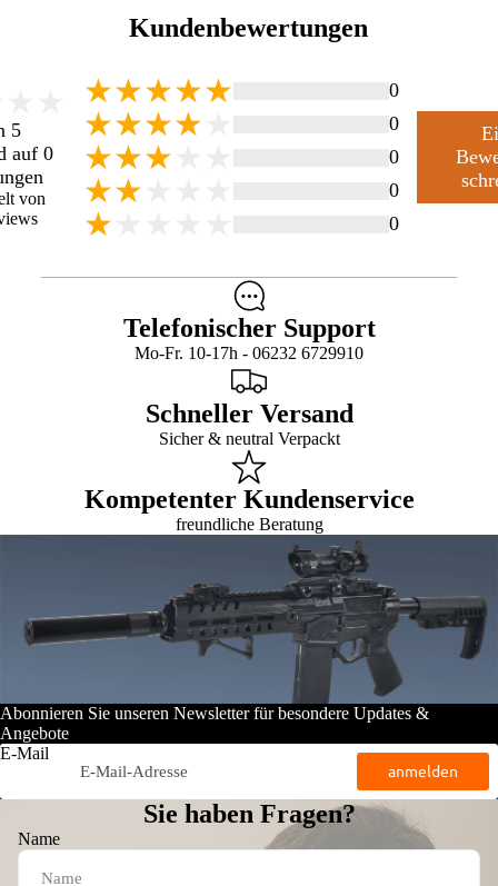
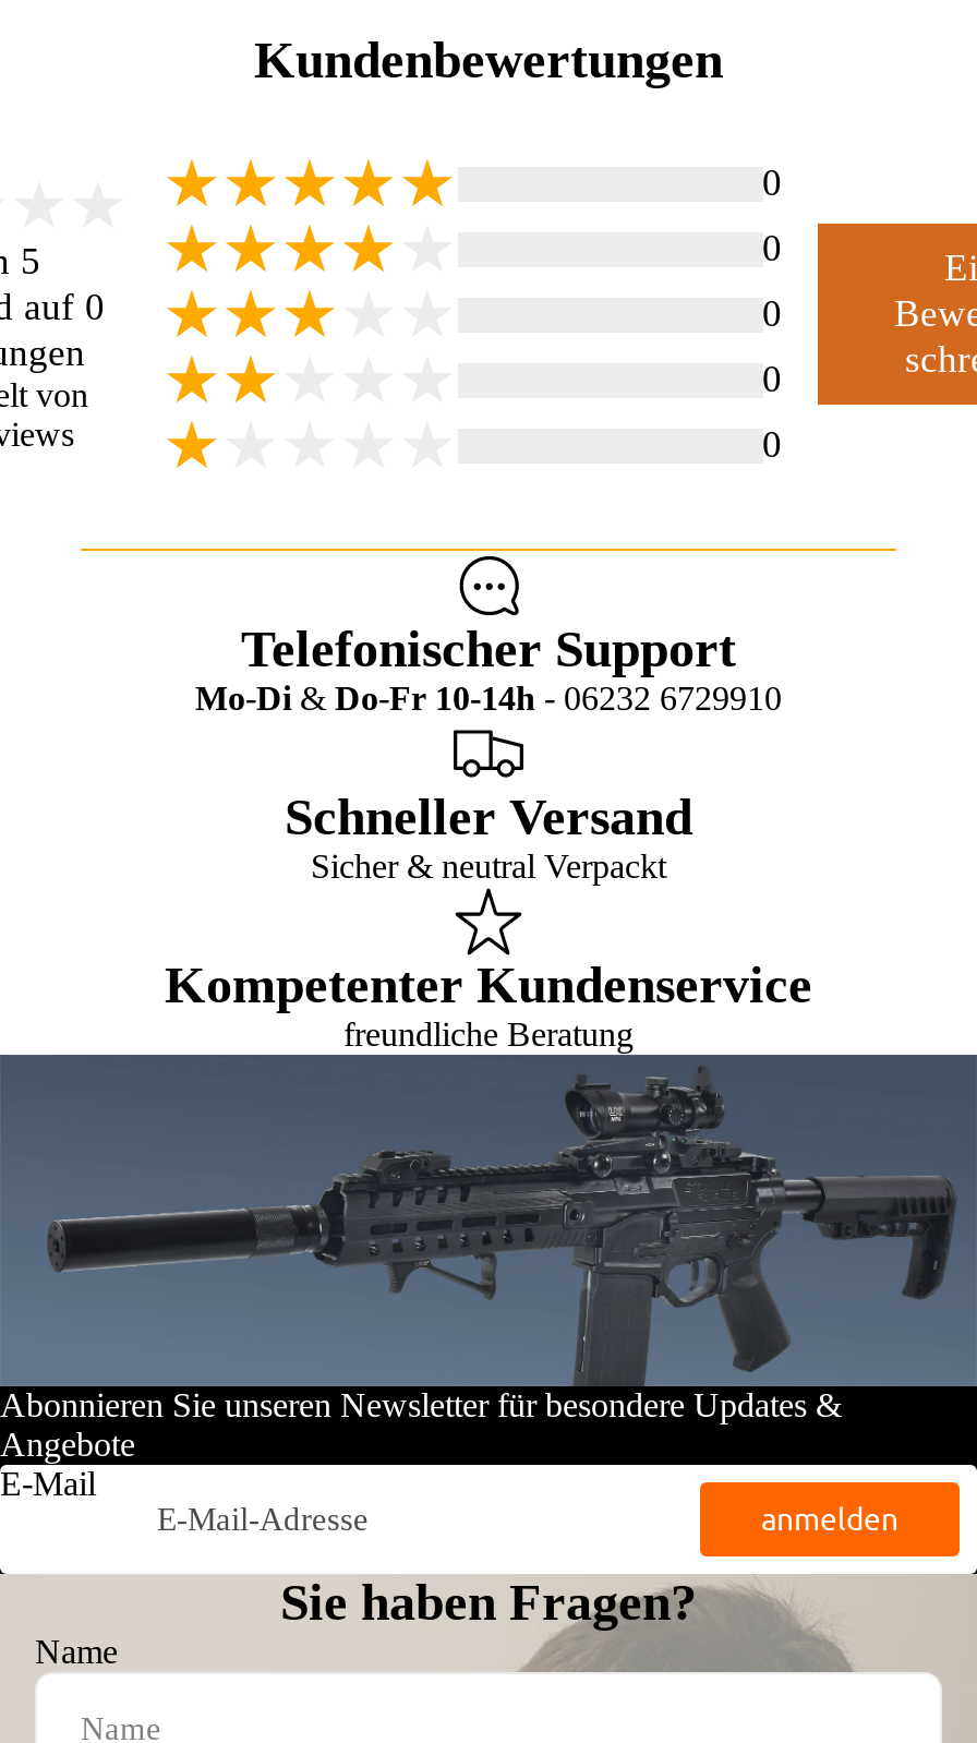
[135,343,363,362] Mo-Fr. 10-17h - 06232 6729910 -> [195,679,782,716] Mo-Di & Do-Fr 10-14h - 06232 6729910

